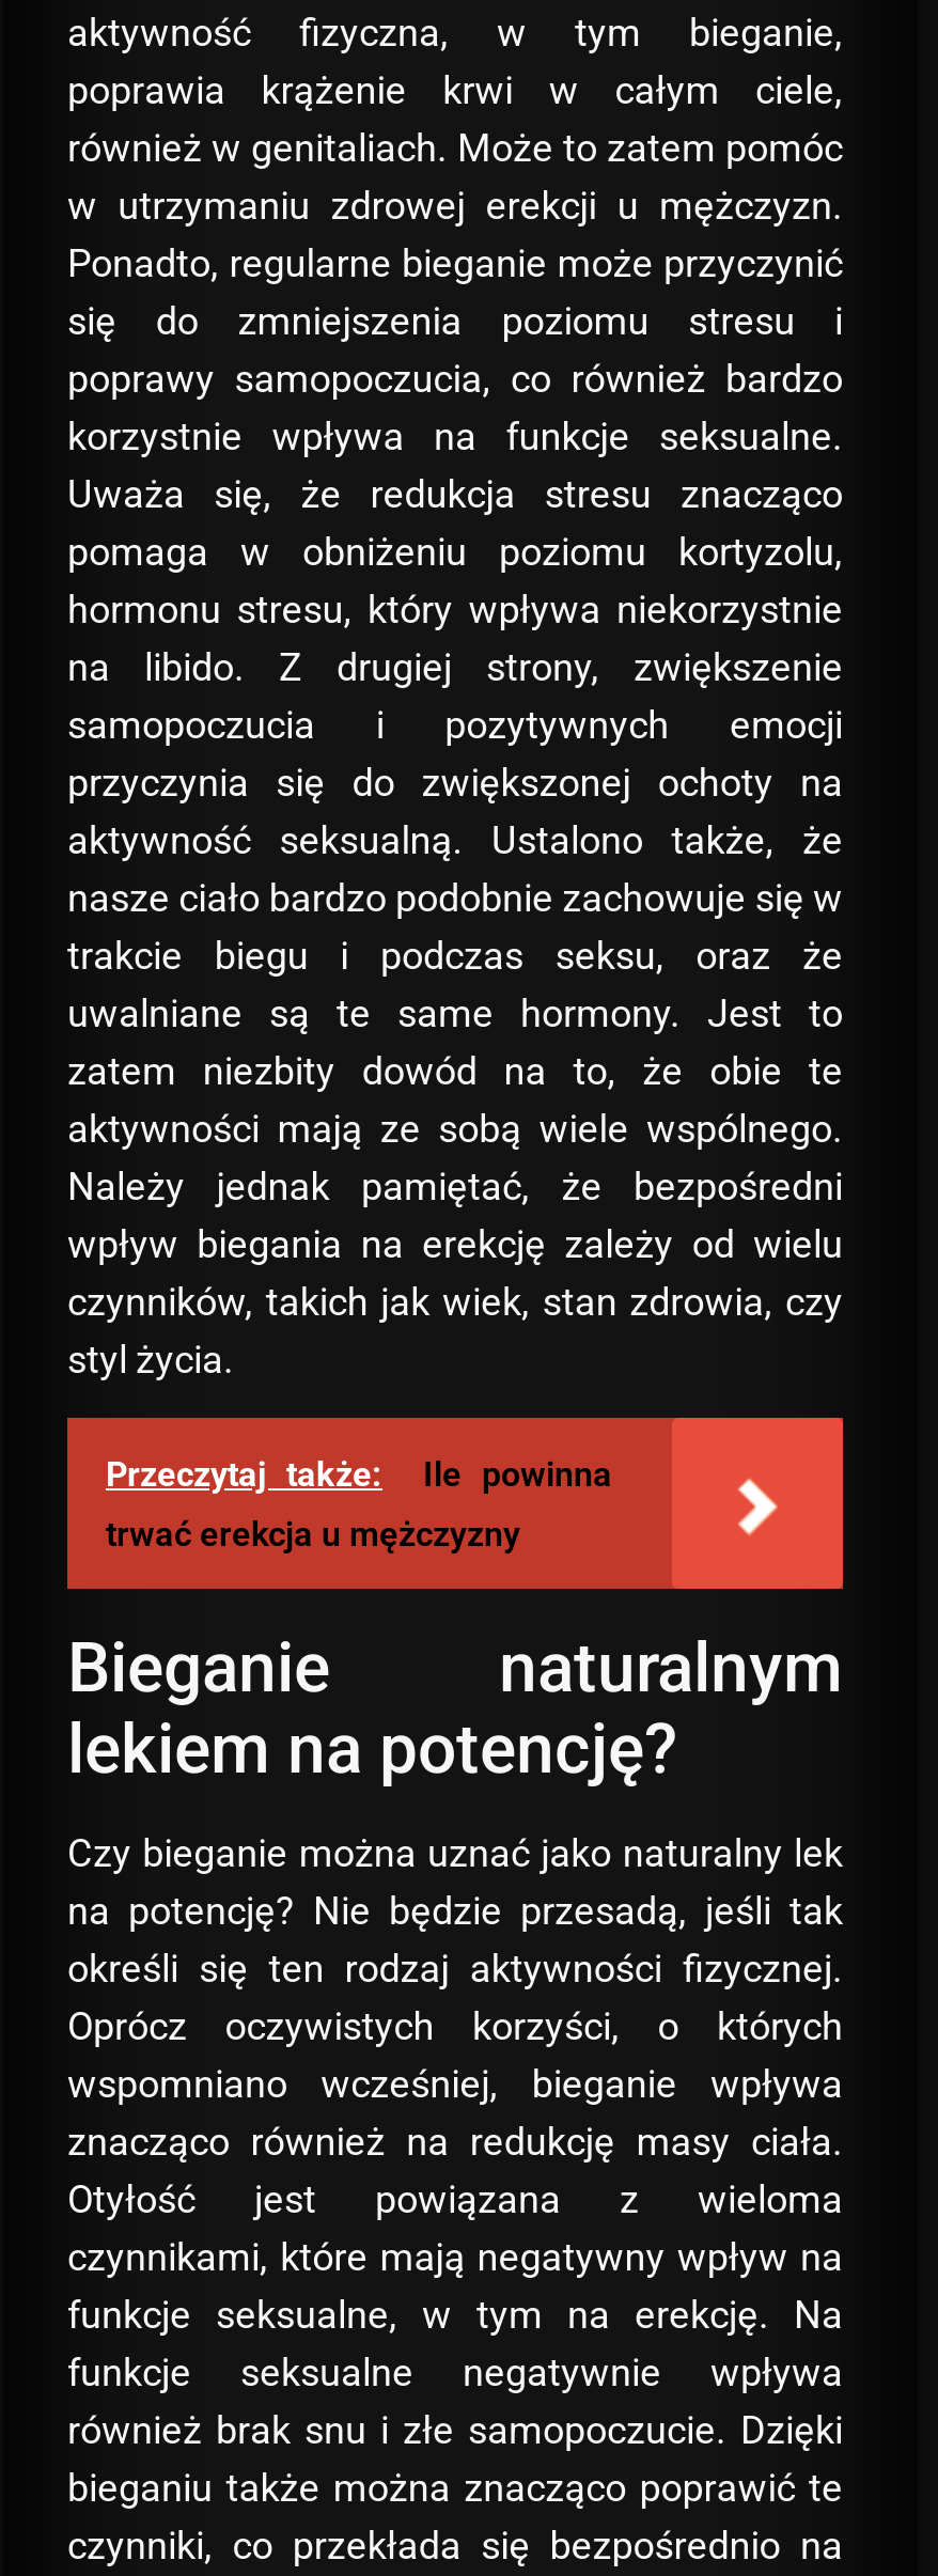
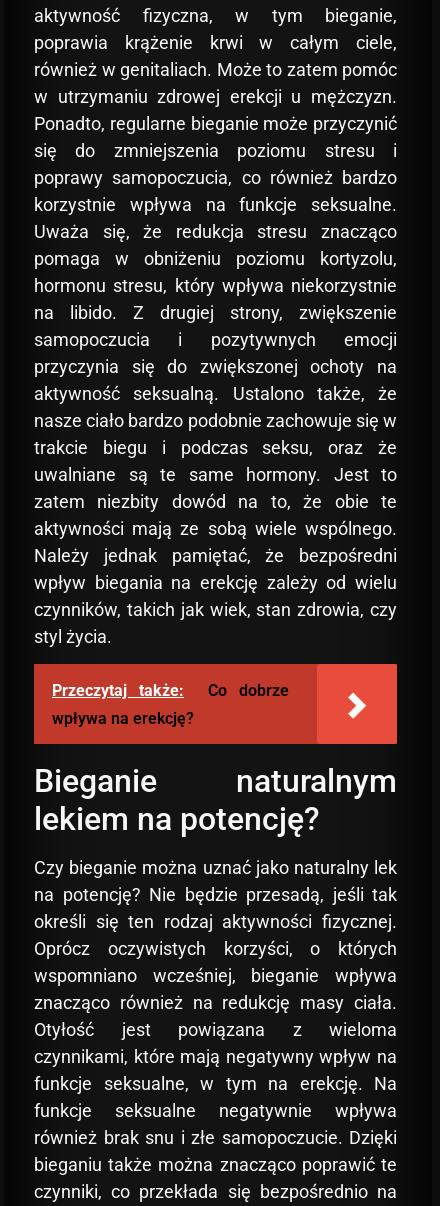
[423,1454,612,1495] Ile powinna -> [208,681,289,700] Co dobrze
[106,1514,520,1555] trwać erekcja u mężczyzny -> [52,709,194,728] wpływa na erekcję?

